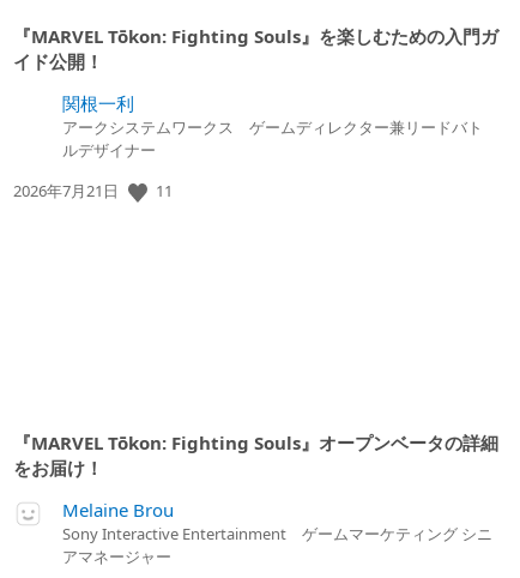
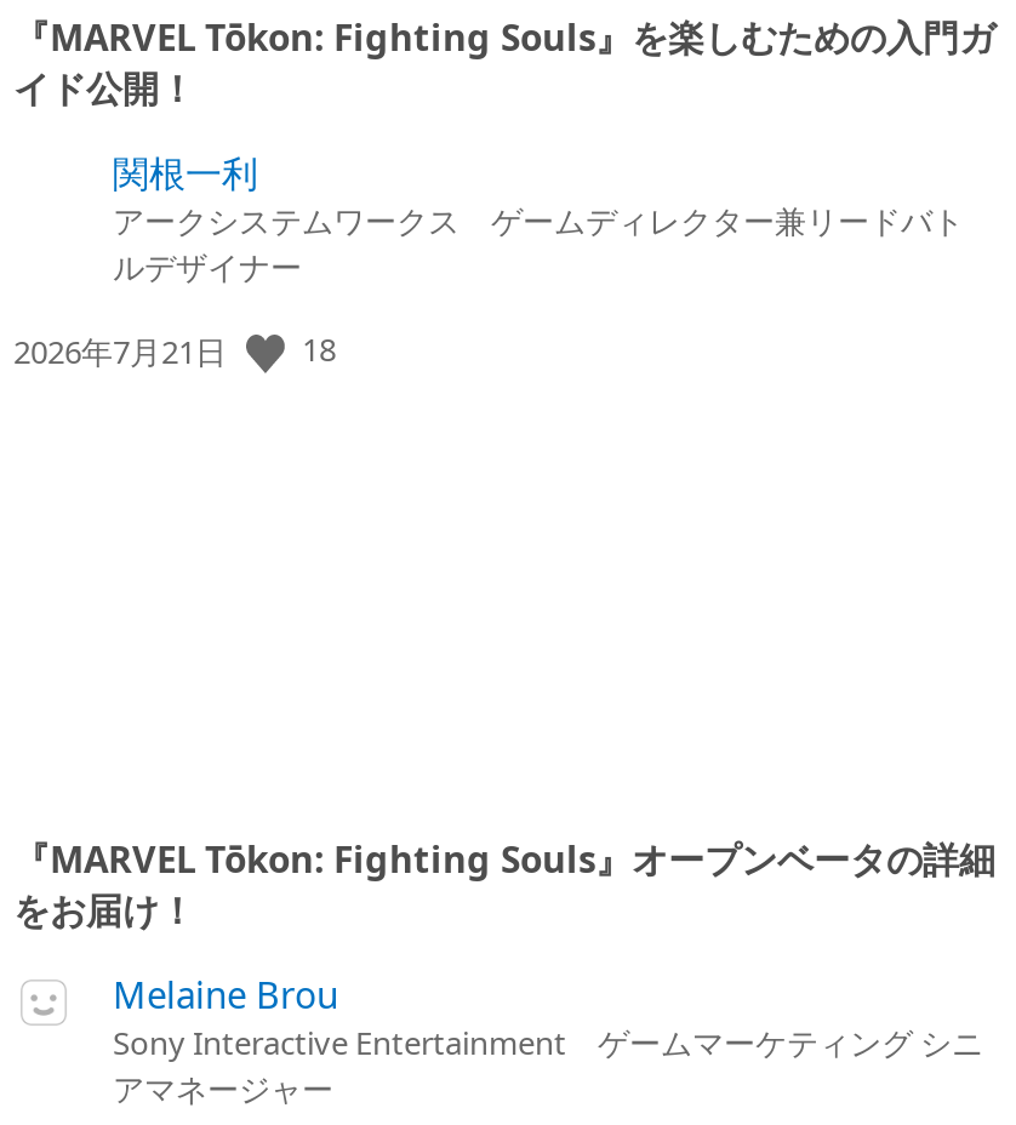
[156,180,173,202] 11 -> [302,328,336,371] 18

